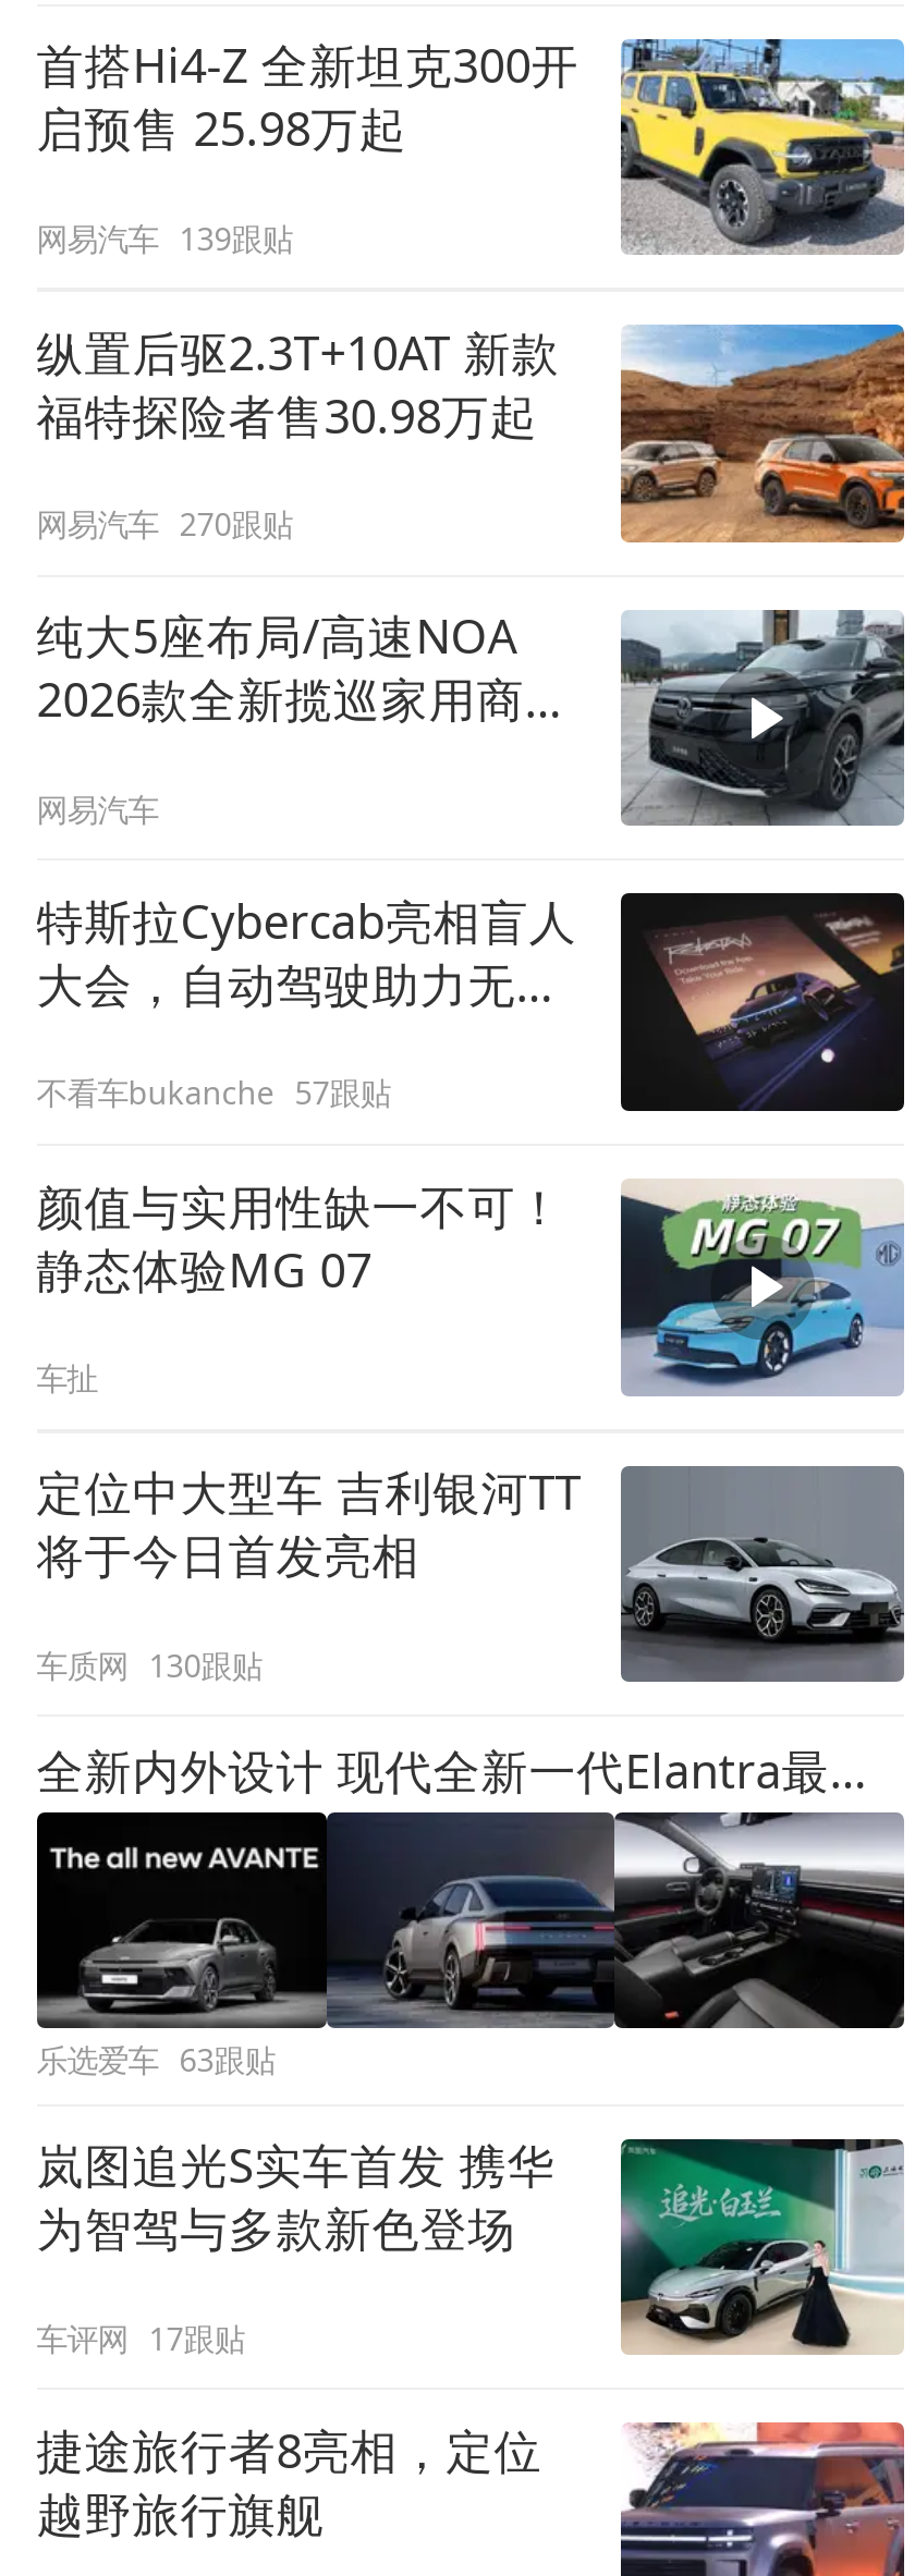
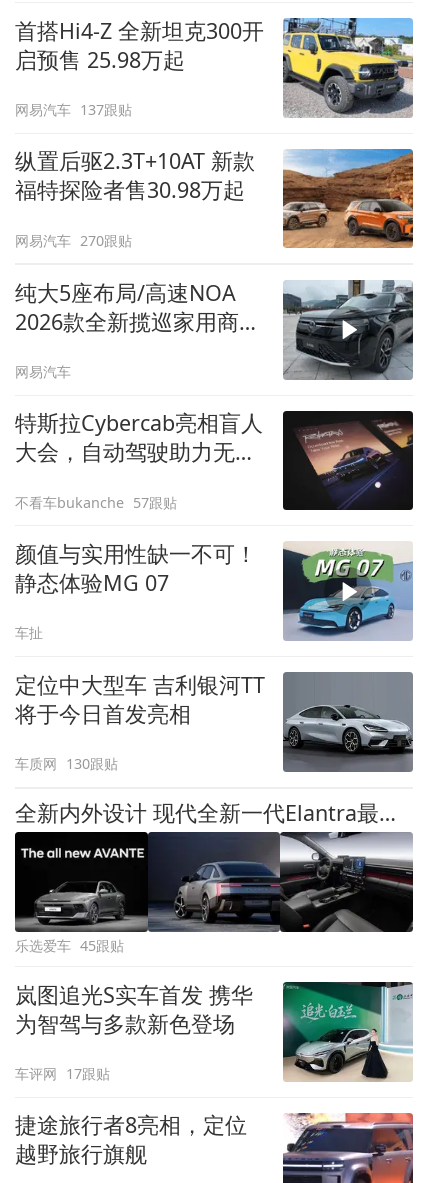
[36,217,293,258] 网易汽车 139跟贴 -> [15,100,132,119] 网易汽车 137跟贴
[36,2039,275,2080] 乐选爱车 63跟贴 -> [15,936,124,955] 乐选爱车 45跟贴

